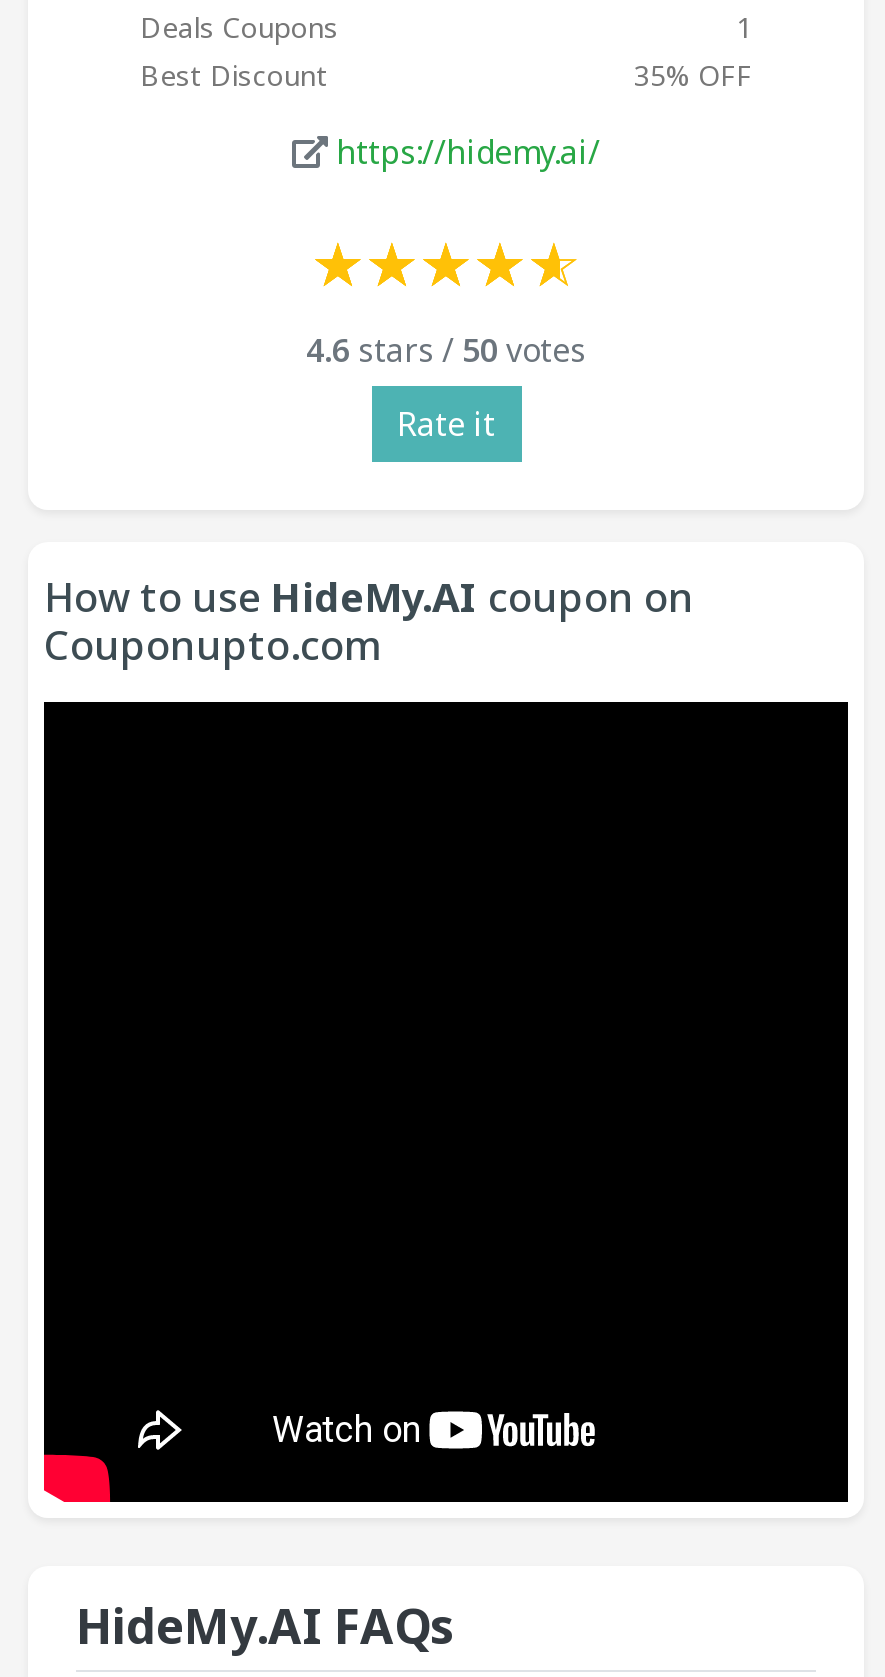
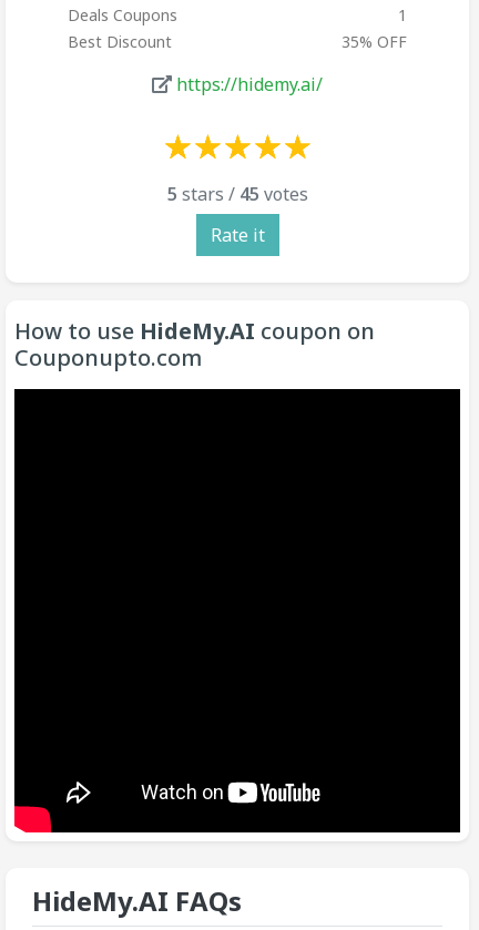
[306,328,586,372] 4.6 stars / 50 votes -> [167,182,308,206] 5 stars / 45 votes

